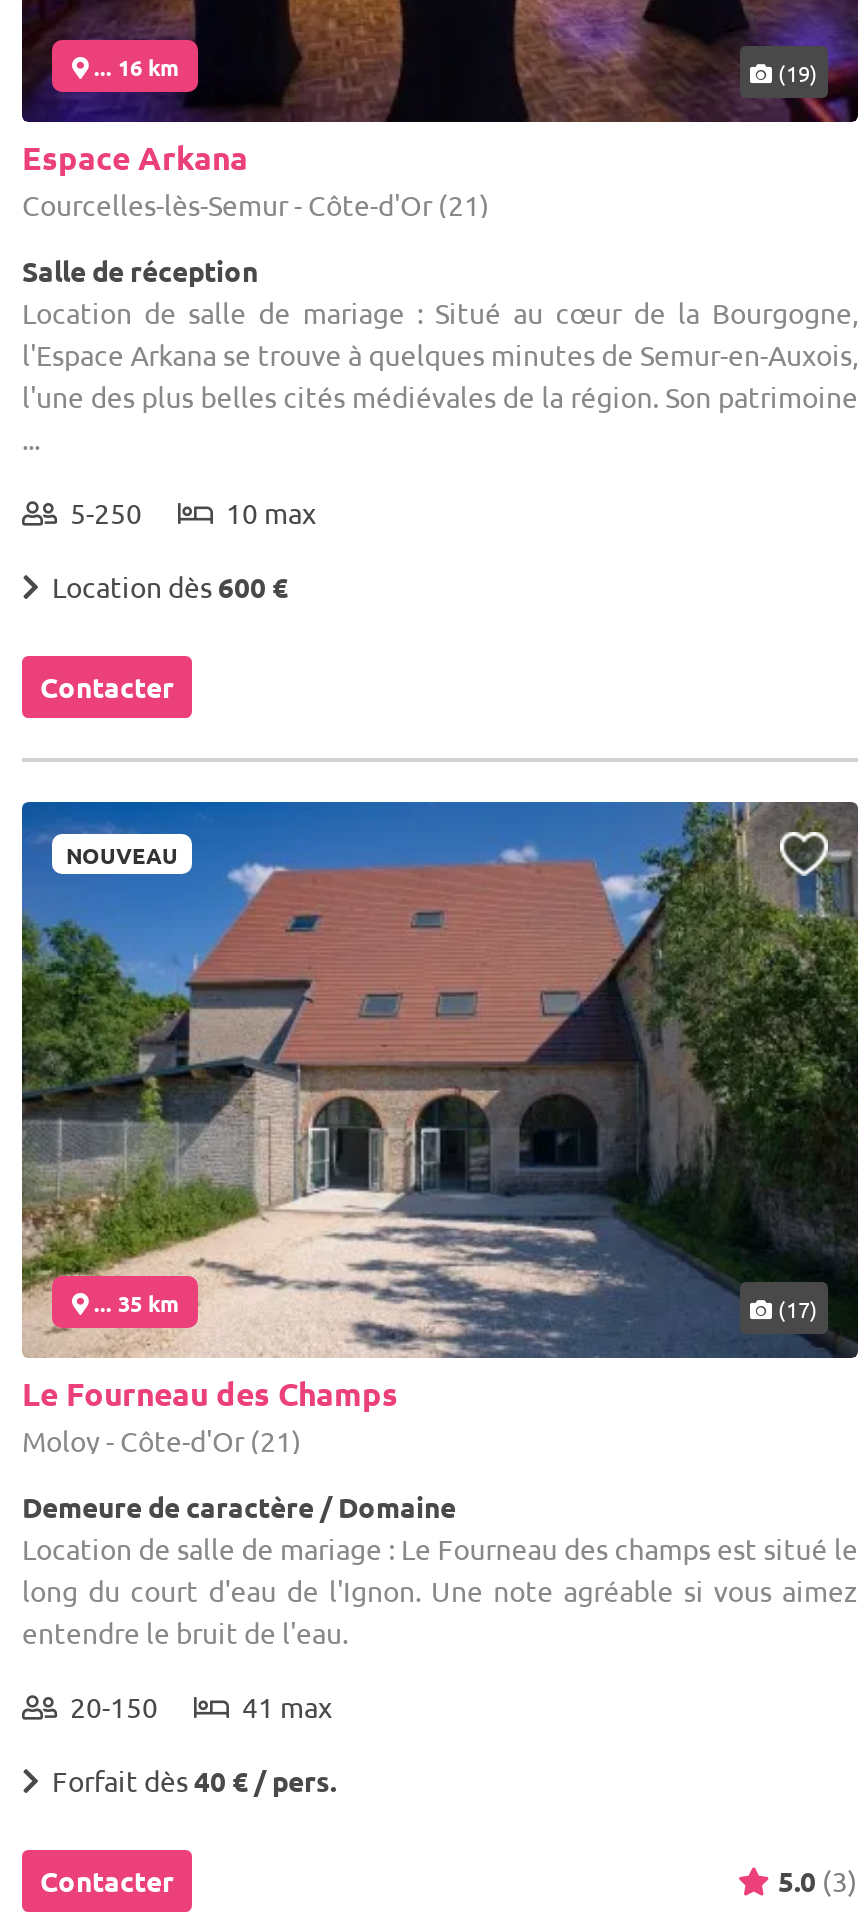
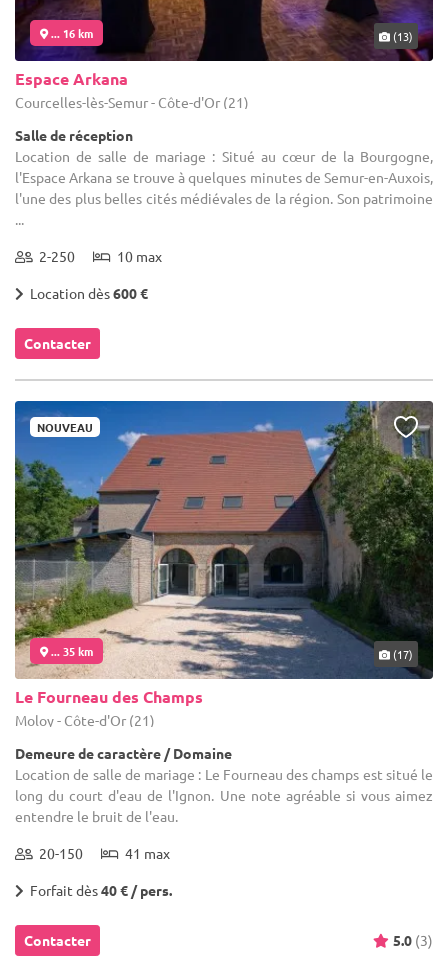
[772,56,818,88] (19) -> [390,28,413,44] (13)
[58,494,142,530] 5-250 -> [33,247,75,265] 2-250

